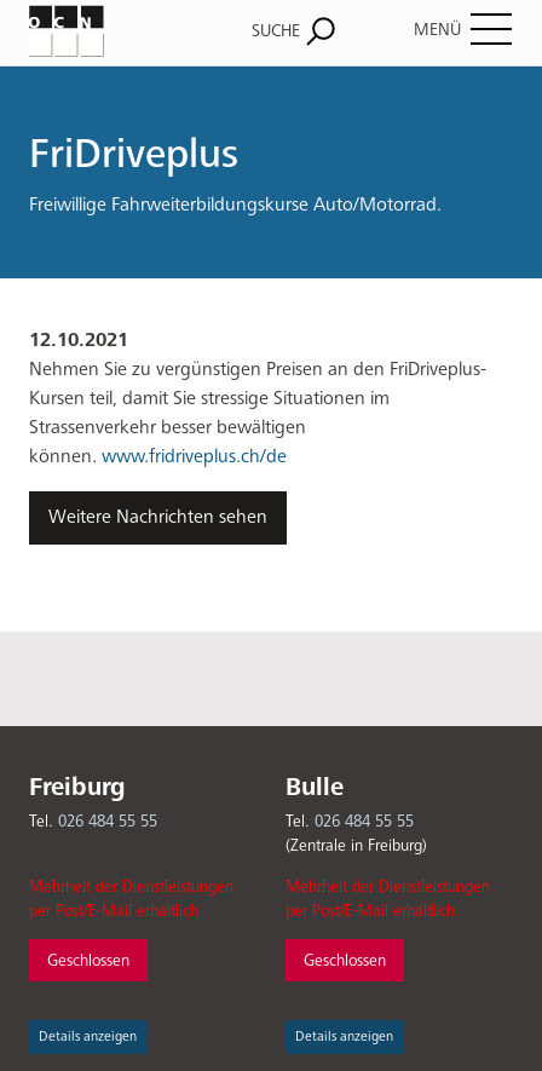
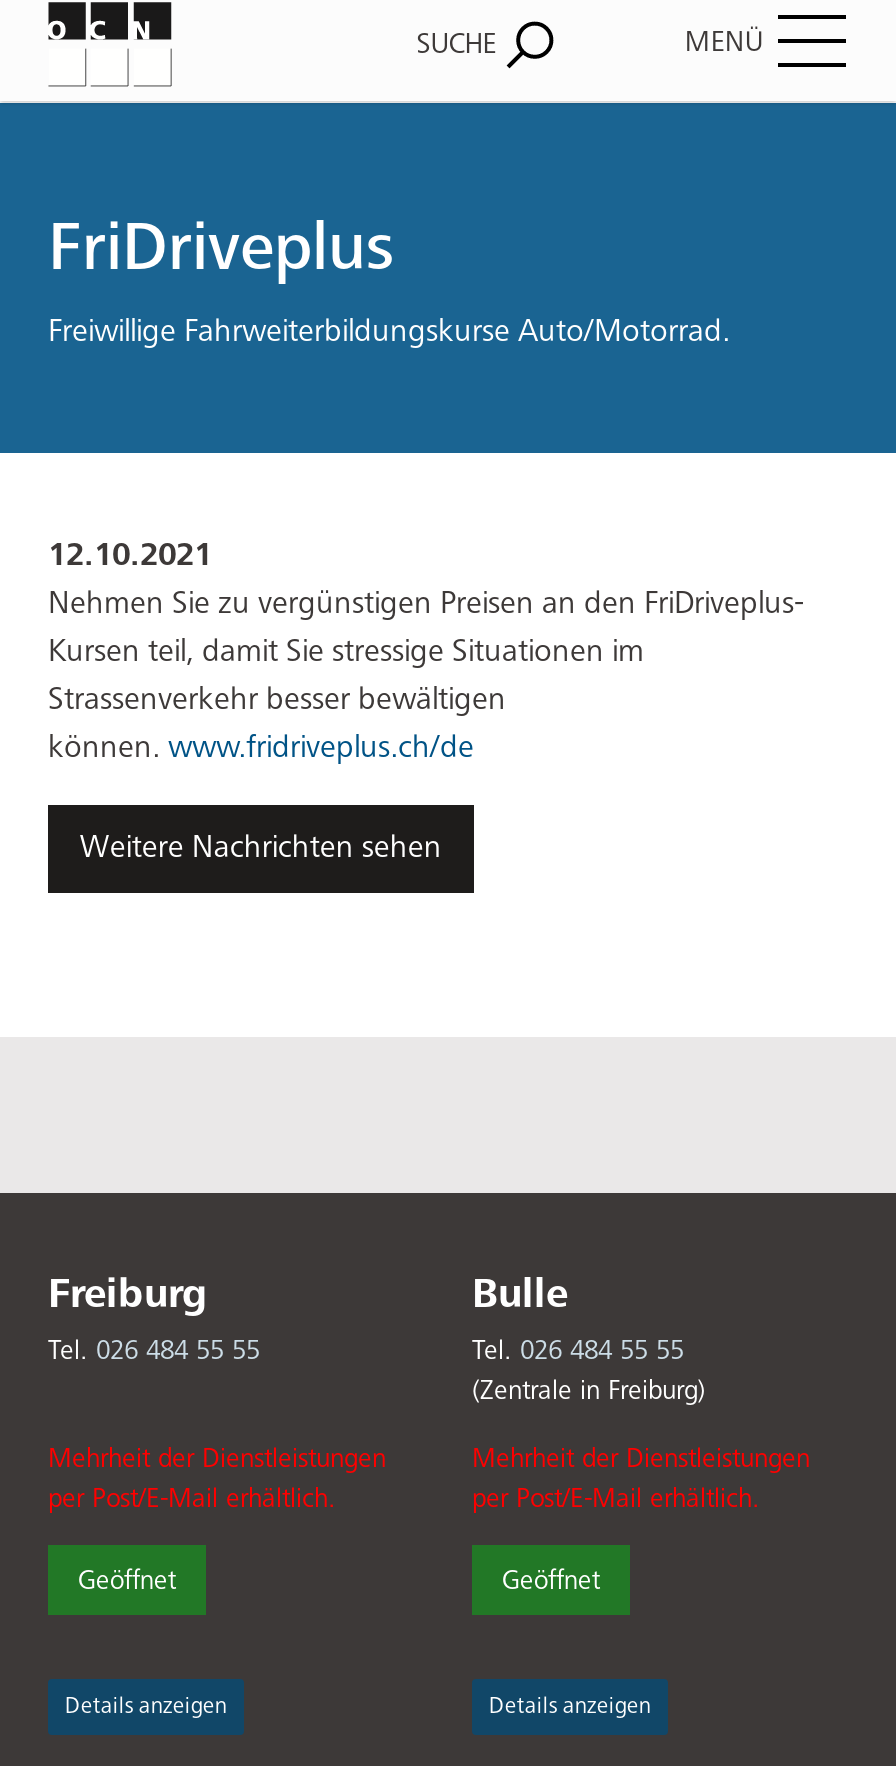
[47,952,129,969] Geschlossen -> [78,1566,176,1594] Geöffnet
[303,952,386,969] Geschlossen -> [502,1566,600,1594] Geöffnet

